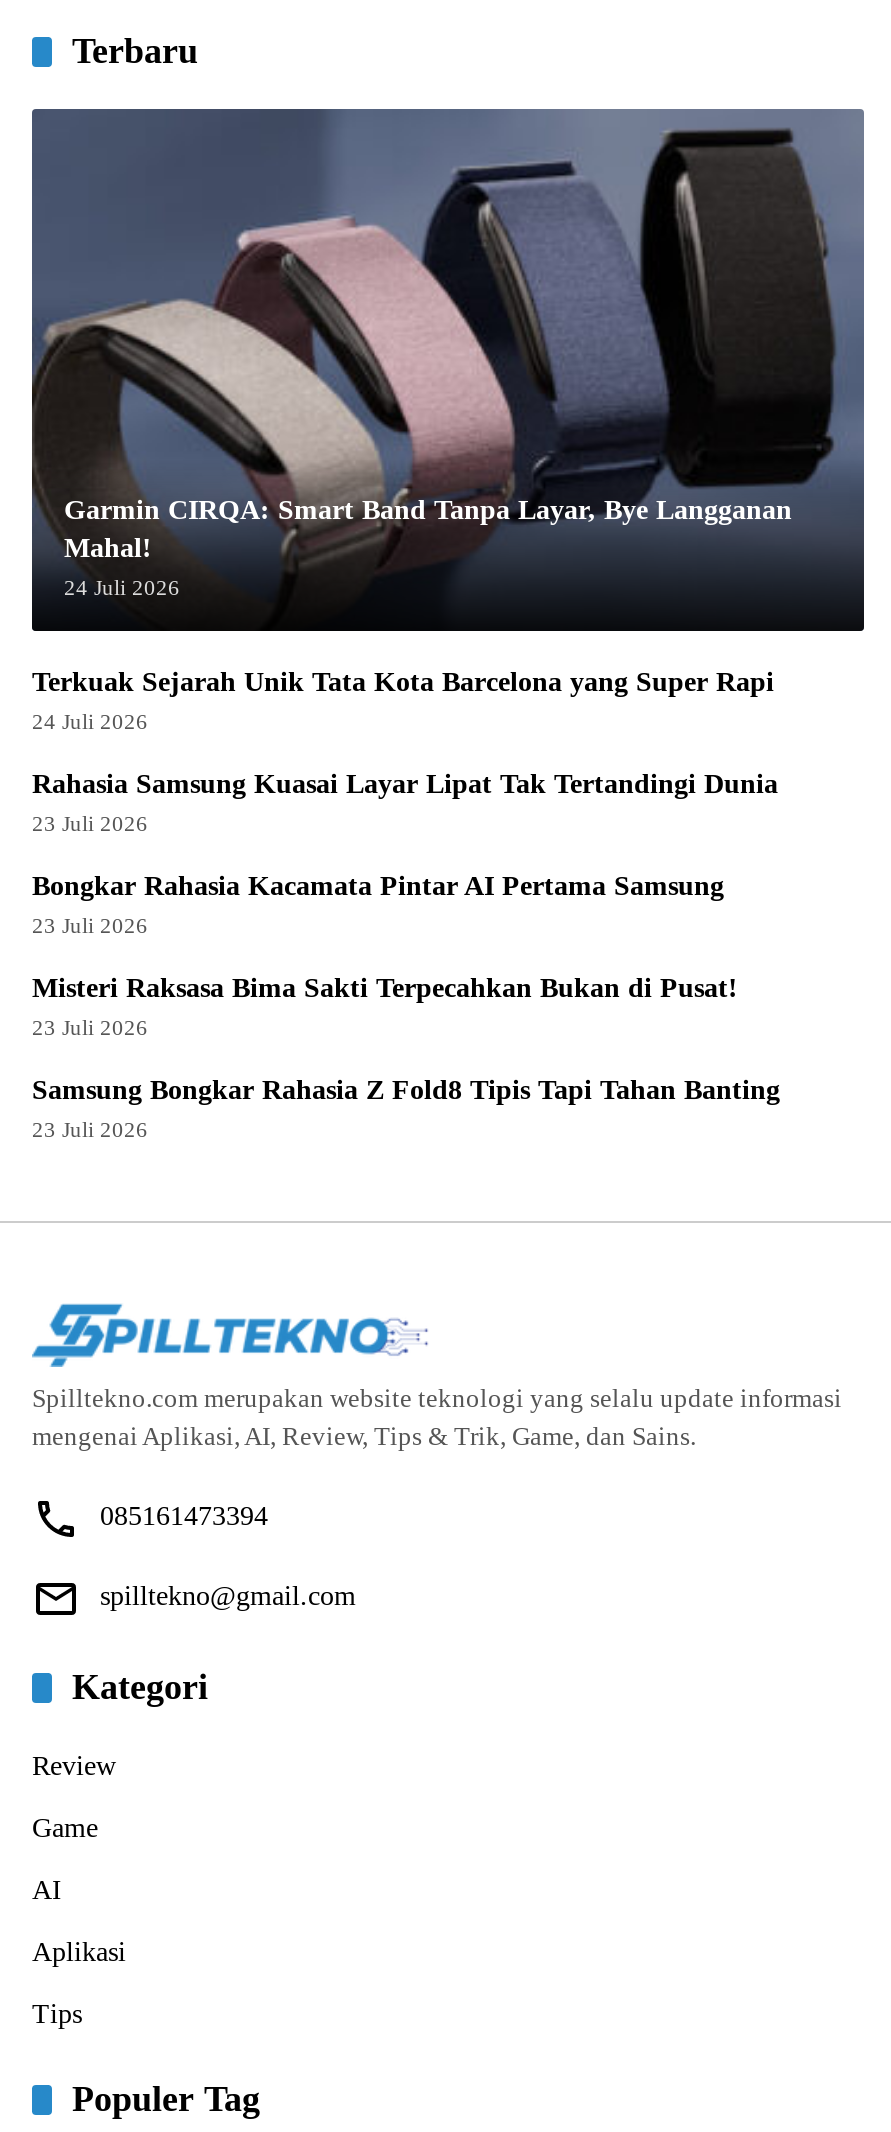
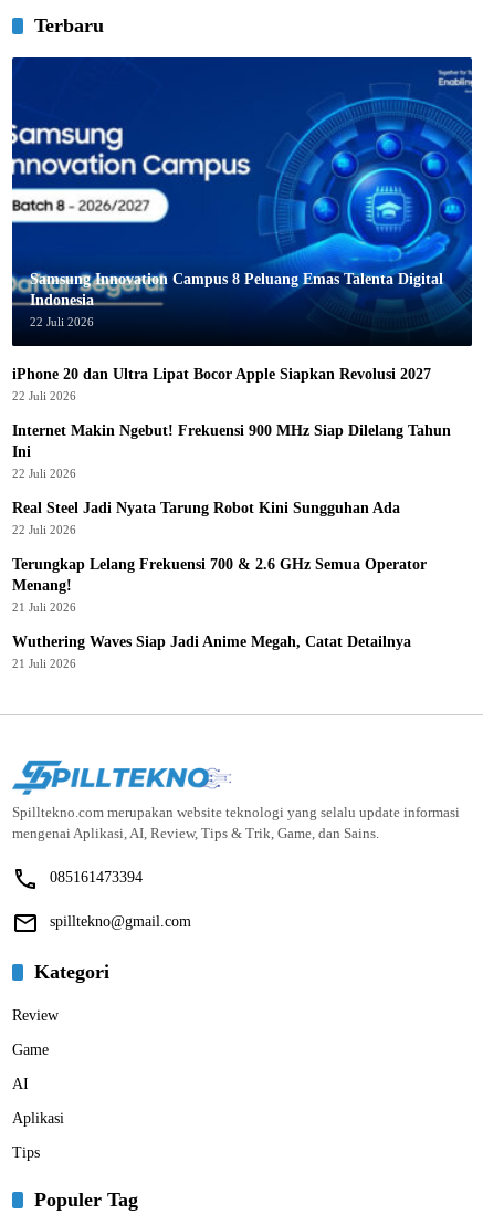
[30,107,864,600] [image] | Garmin CIRQA: Smart Band Tanpa Layar, Bye Langganan | Mahal! | 24 Juli 2026 -> [12,56,473,329] [image] | Samsung Innovation Campus 8 Peluang Emas Talenta Digital | Indonesia | 22 Juli 2026
[32,668,774,734] Terkuak Sejarah Unik Tata Kota Barcelona yang Super Rapi | 24 Juli 2026 -> [12,367,432,403] iPhone 20 dan Ultra Lipat Bocor Apple Siapkan Revolusi 2027 | 22 Juli 2026
[32,770,778,836] Rahasia Samsung Kuasai Layar Lipat Tak Tertandingi Dunia | 23 Juli 2026 -> [12,423,451,480] Internet Makin Ngebut! Frekuensi 900 MHz Siap Dilelang Tahun | Ini | 22 Juli 2026
[32,872,726,938] Bongkar Rahasia Kacamata Pintar AI Pertama Samsung | 23 Juli 2026 -> [12,500,401,537] Real Steel Jadi Nyata Tarung Robot Kini Sungguhan Ada | 22 Juli 2026
[32,974,738,1040] Misteri Raksasa Bima Sakti Terpecahkan Bukan di Pusat! | 23 Juli 2026 -> [12,557,427,614] Terungkap Lelang Frekuensi 700 & 2.6 GHz Semua Operator | Menang! | 21 Juli 2026
[32,1076,780,1142] Samsung Bongkar Rahasia Z Fold8 Tipis Tapi Tahan Banting | 23 Juli 2026 -> [12,634,412,671] Wuthering Waves Siap Jadi Anime Megah, Catat Detailnya | 21 Juli 2026

